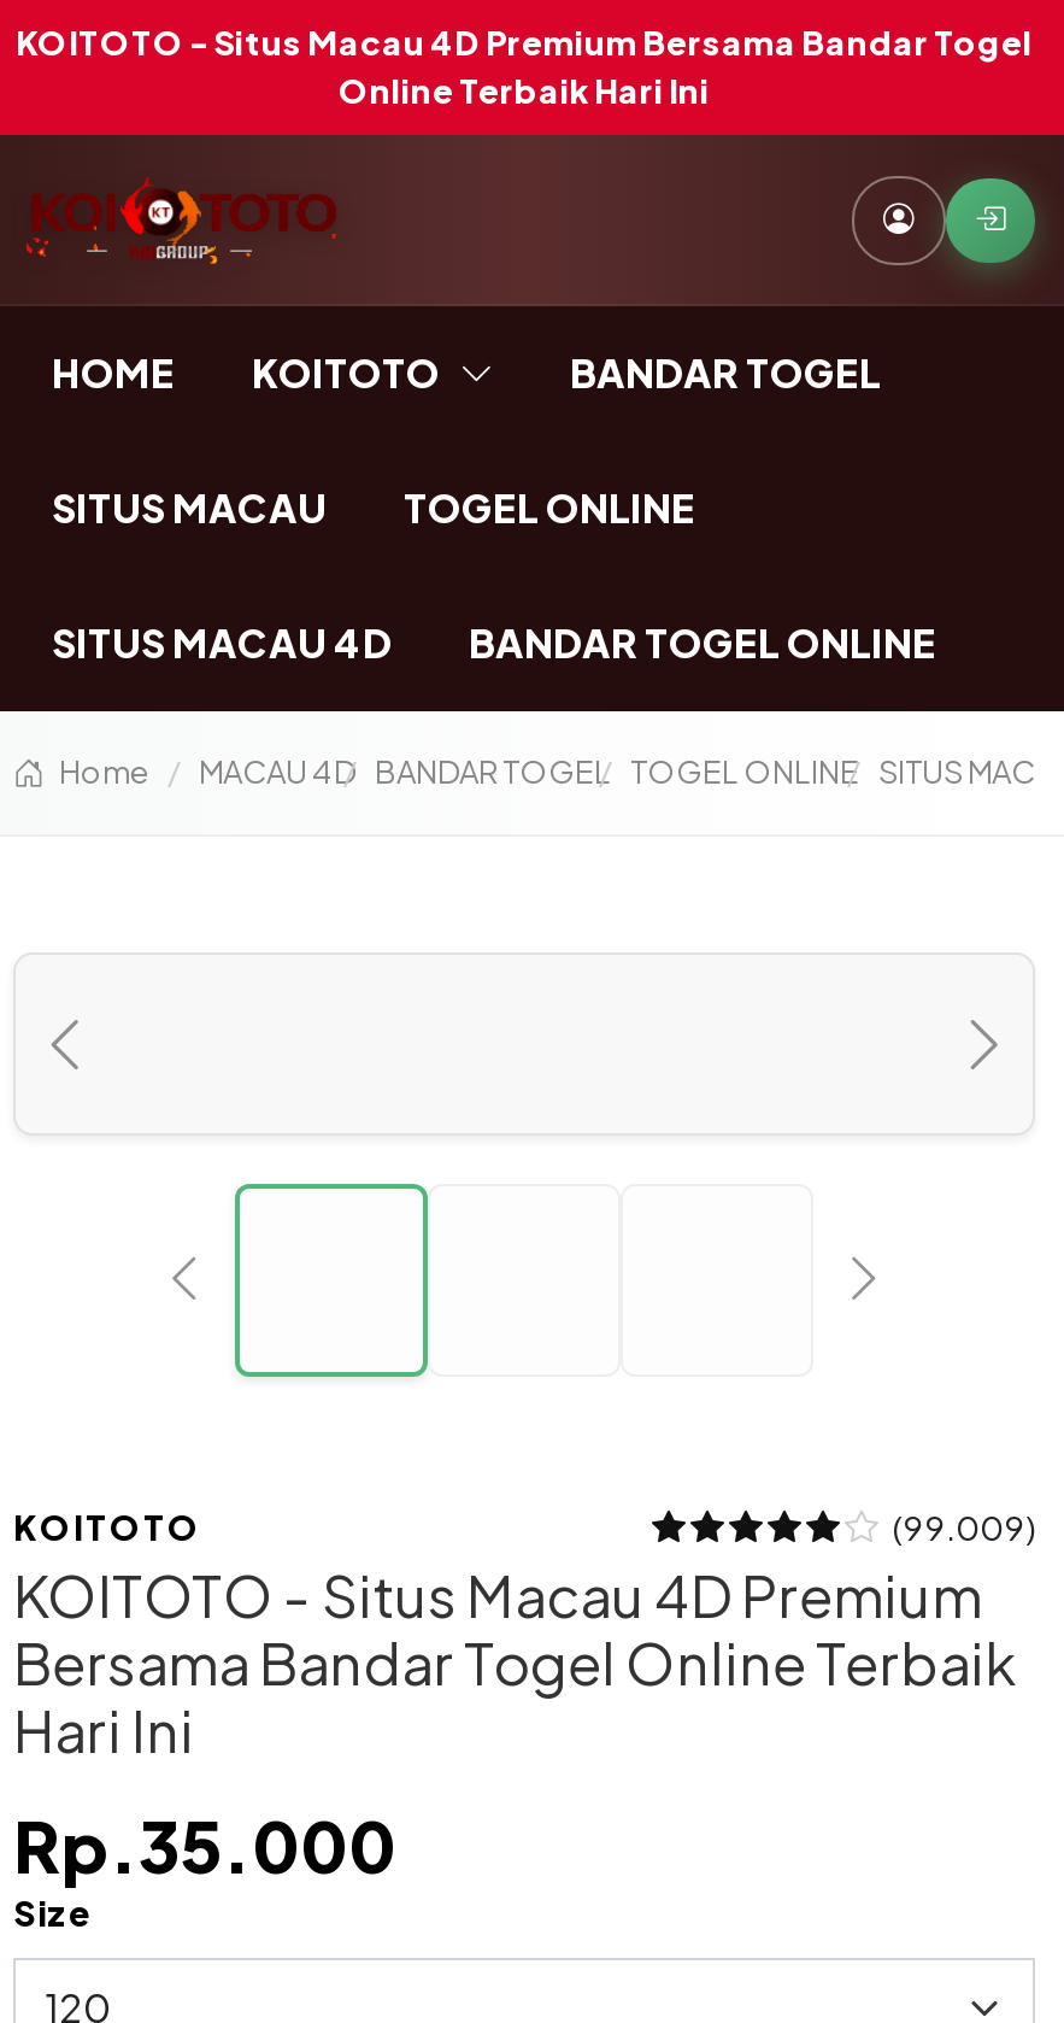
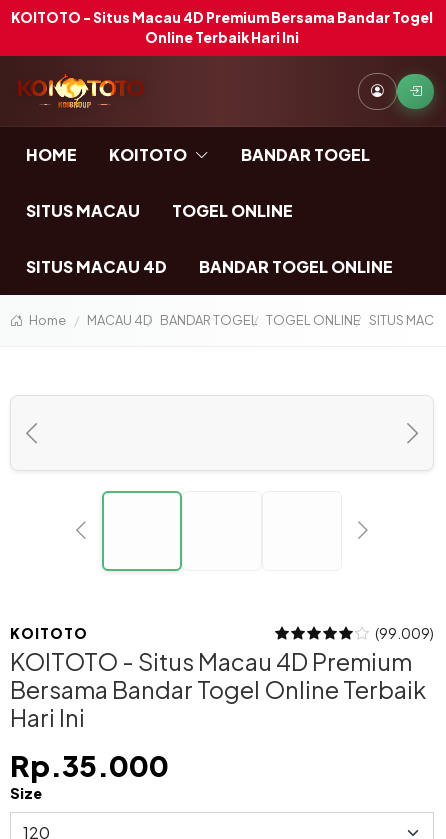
[86,188,288,265] [image] -> [32,75,130,109] [image]

